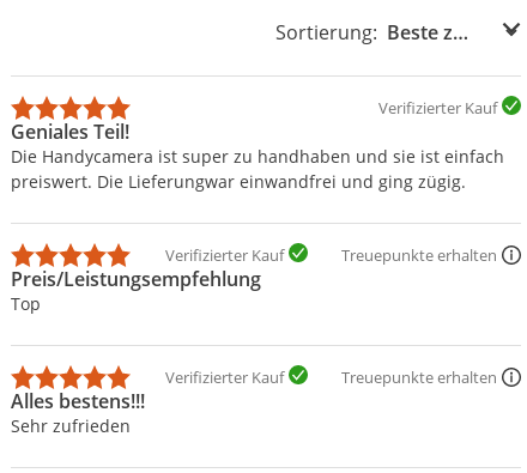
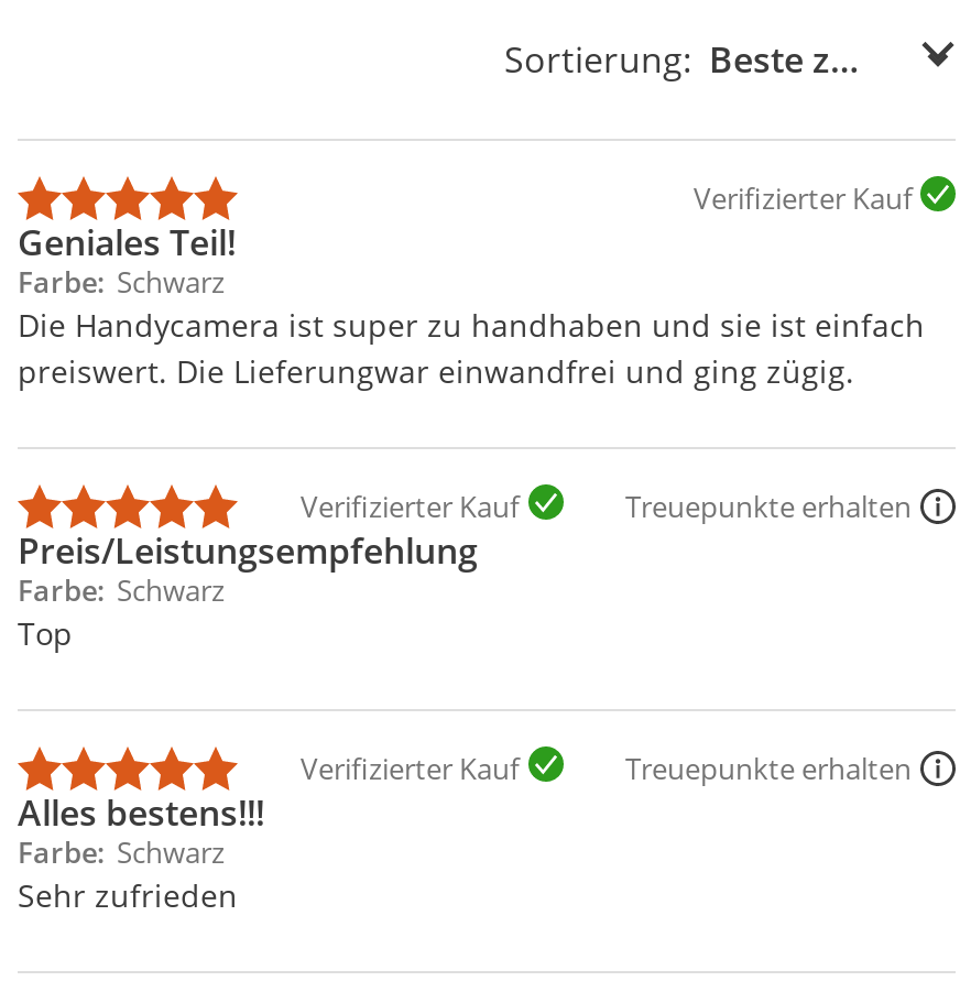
none -> [18,262,225,301] Farbe Schwarz
none -> [18,570,225,610] Farbe Schwarz
none -> [18,832,225,872] Farbe Schwarz

